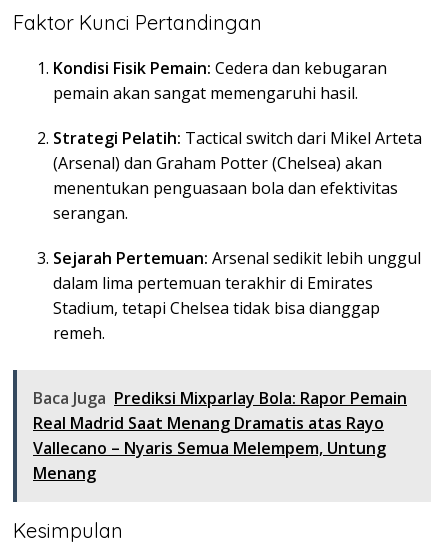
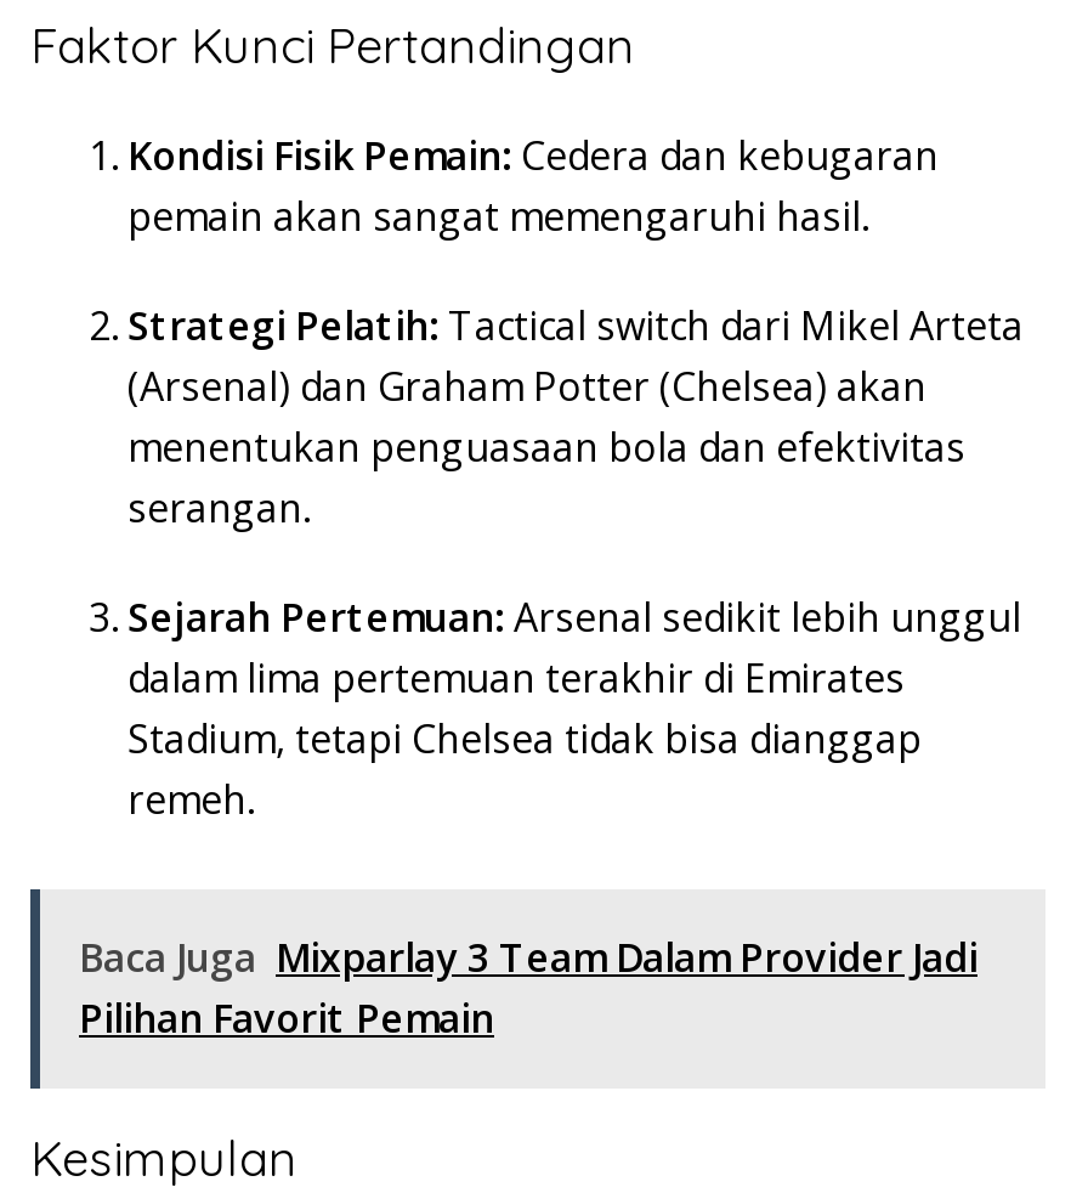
[33,387,407,484] Baca Juga Prediksi Mixparlay Bola: Rapor Pemain | Real Madrid Saat Menang Dramatis atas Rayo | Vallecano – Nyaris Semua Melempem, Untung | Menang -> [79,931,977,1046] Baca Juga Mixparlay 3 Team Dalam Provider Jadi | Pilihan Favorit Pemain

